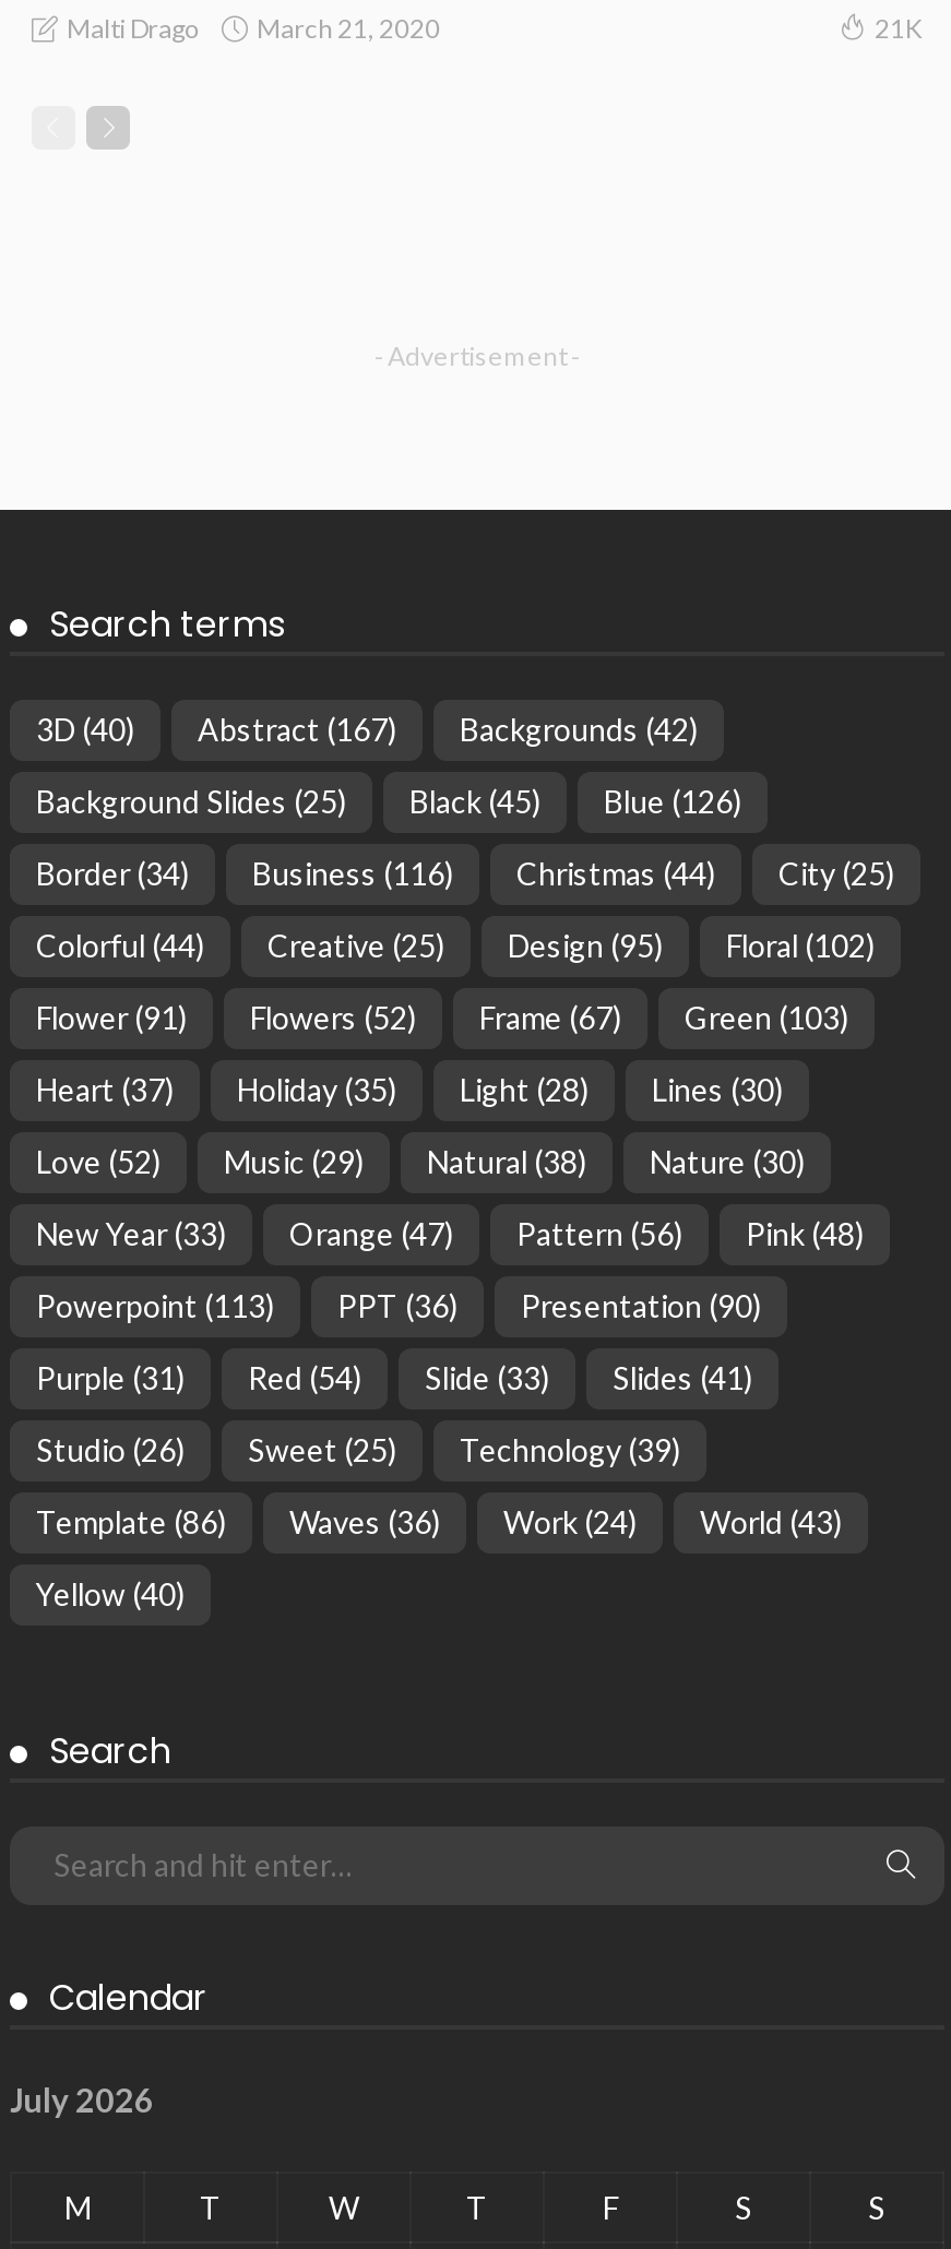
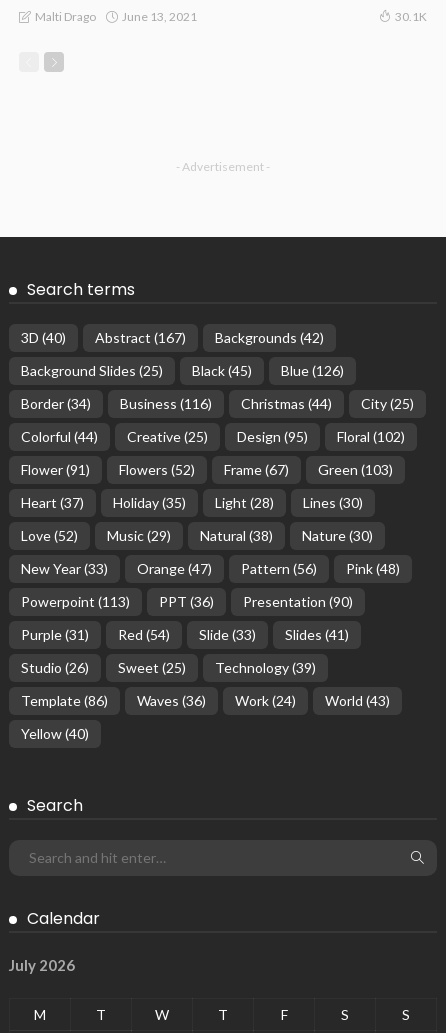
[257,12,923,45] March 21, 2020 | 21K -> [122,9,427,24] June 13, 2021 | 30.1K

